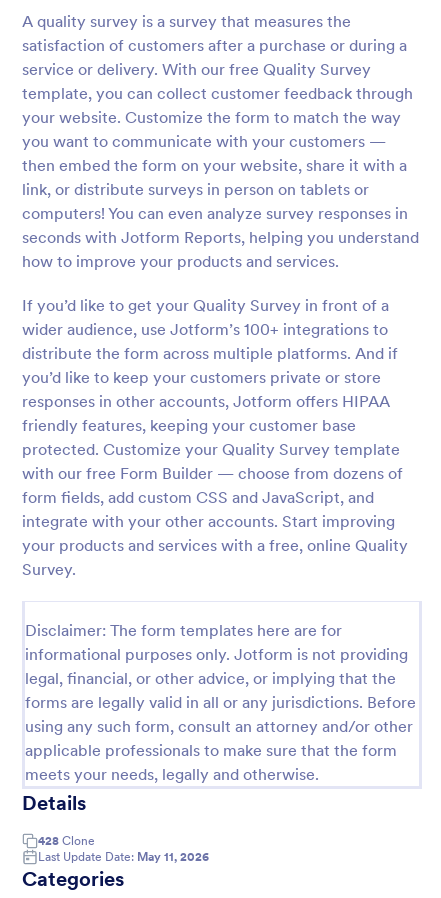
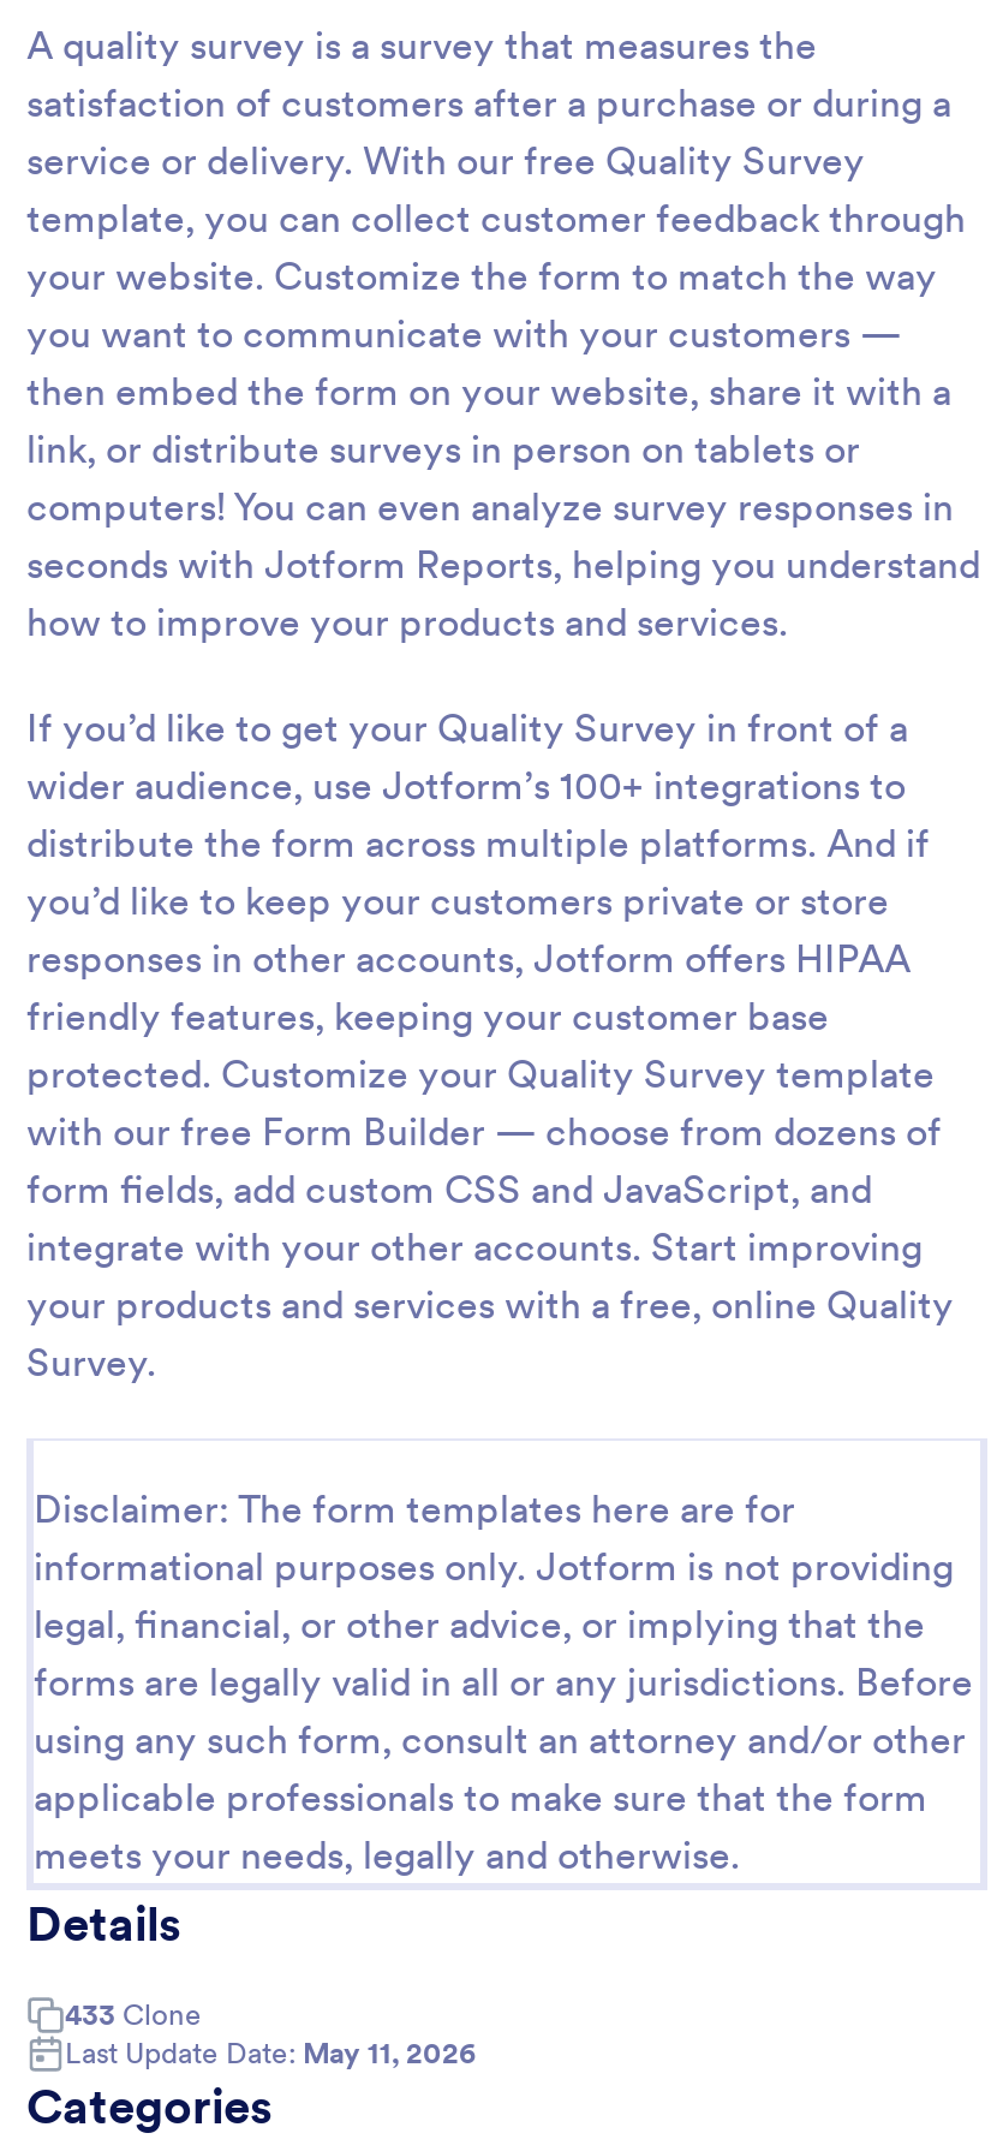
[38,833,95,848] 428 Clone -> [65,1996,202,2032] 433 Clone

